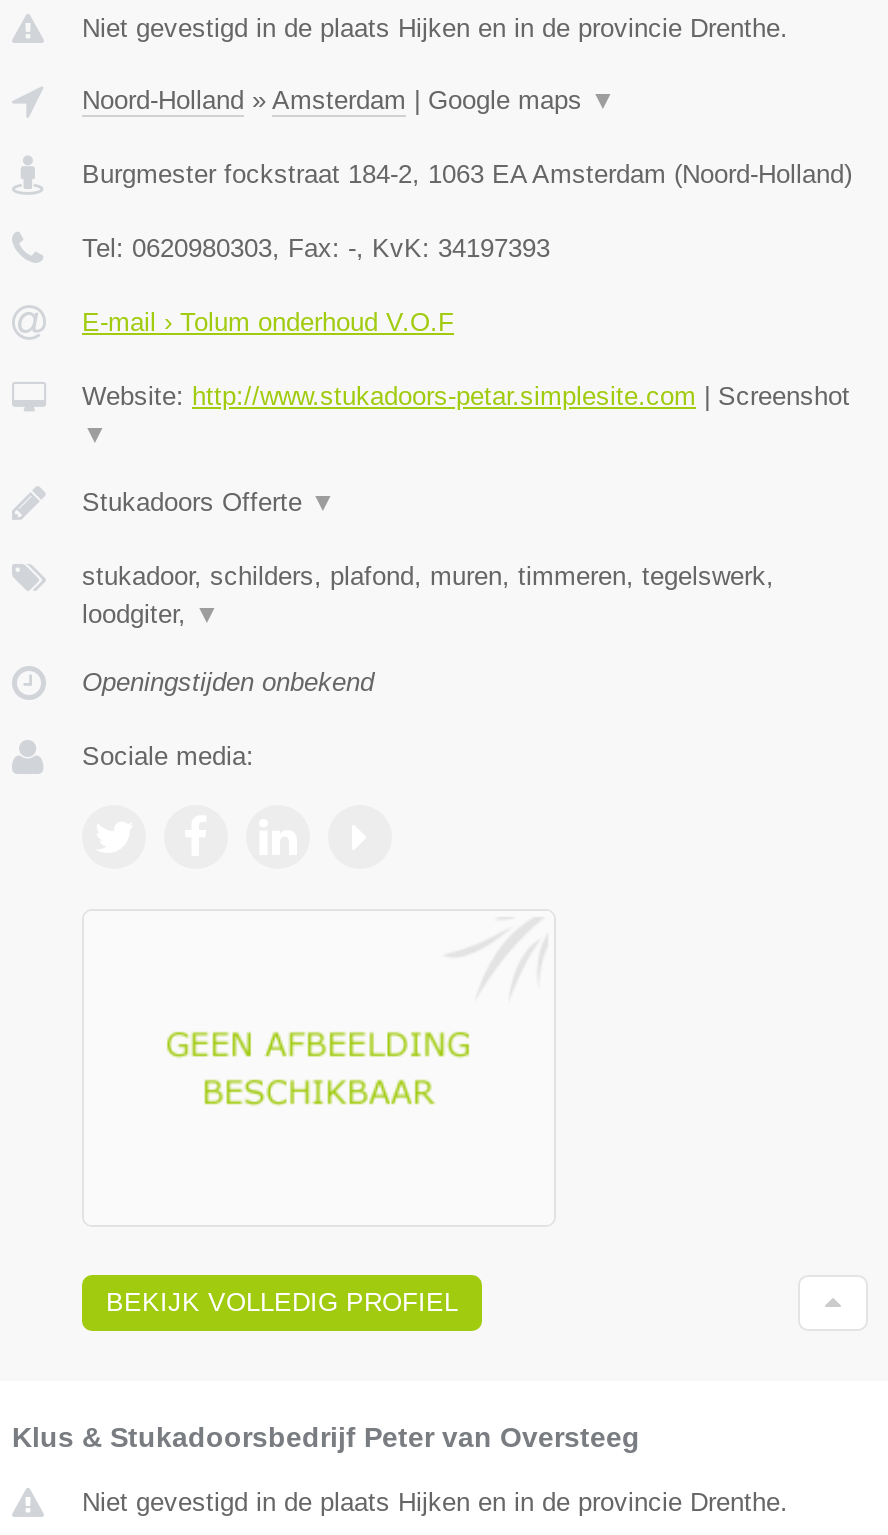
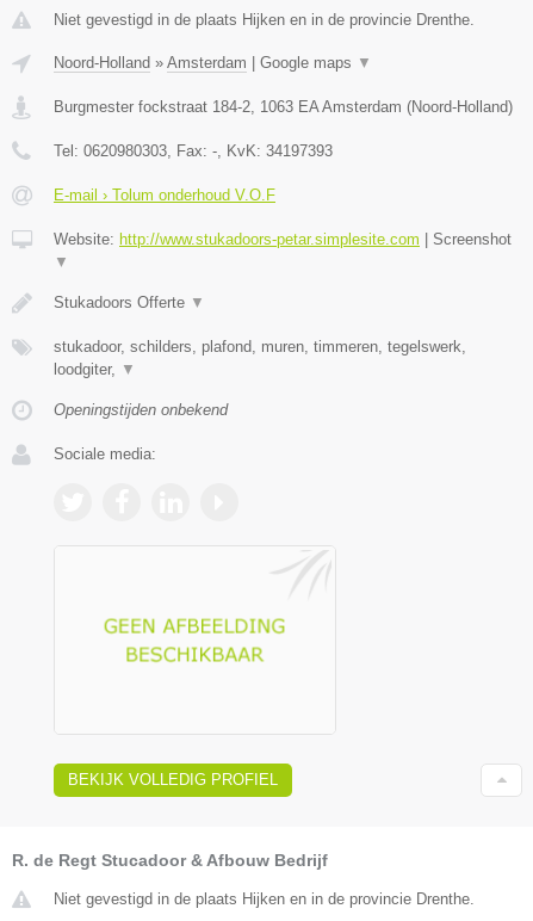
[12,1420,640,1452] Klus & Stukadoorsbedrijf Peter van Oversteeg -> [12,850,328,869] R. de Regt Stucadoor & Afbouw Bedrijf

